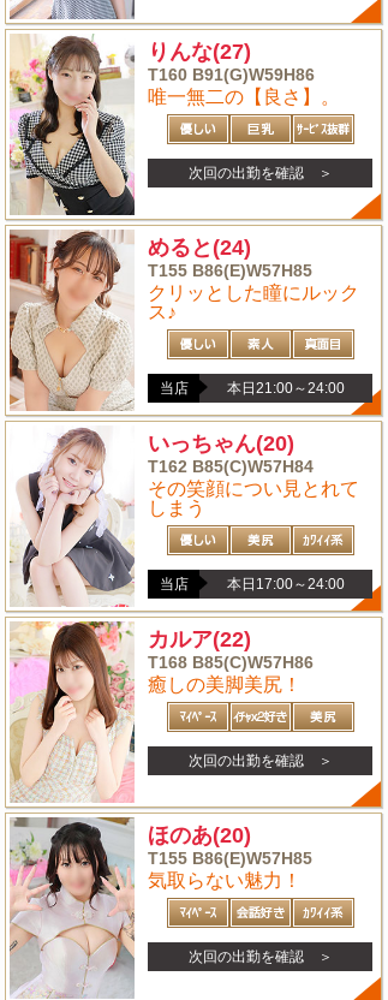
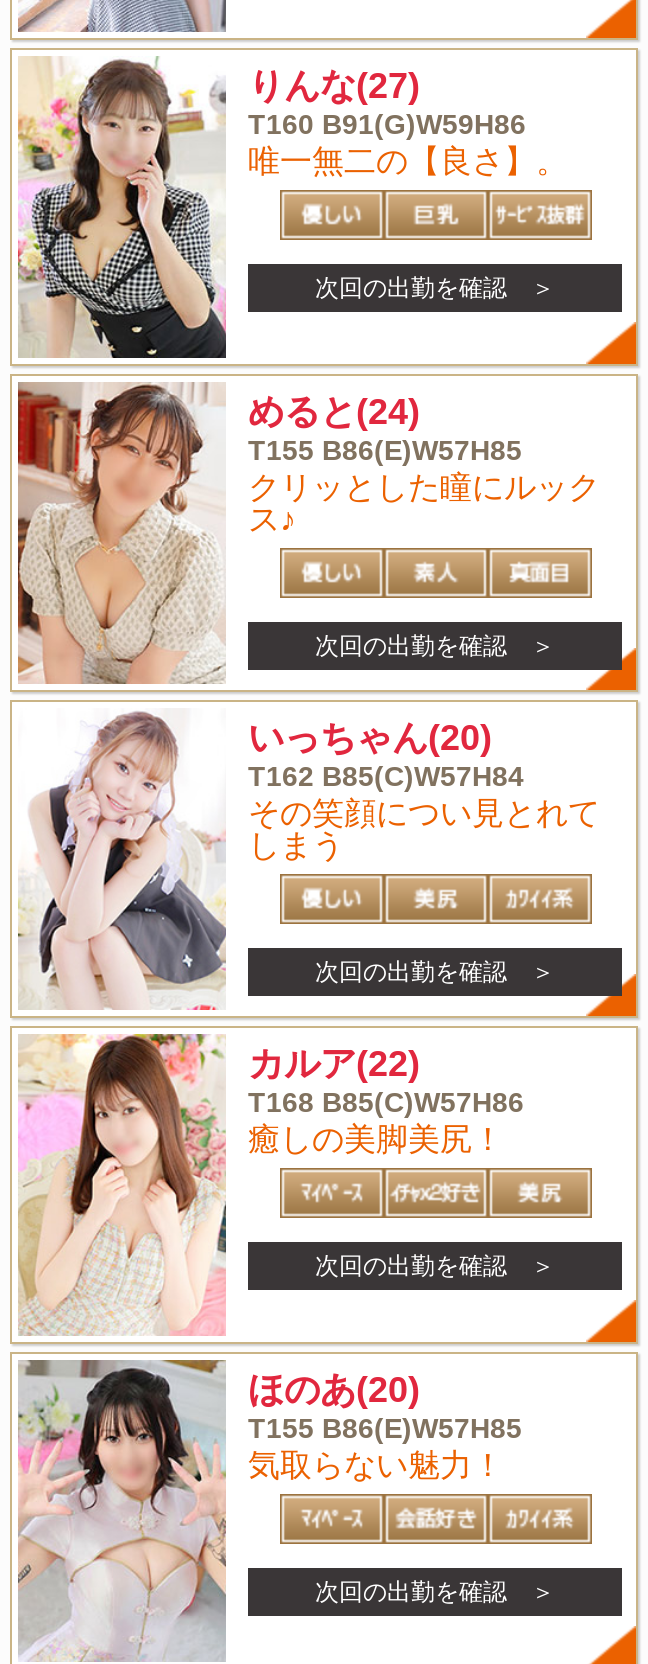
[159,380,345,397] 当店 | 本日21:00～24:00 -> [315,633,555,661] 次回の出勤を確認 ＞
[159,576,345,593] 当店 | 本日17:00～24:00 -> [315,959,555,987] 次回の出勤を確認 ＞

